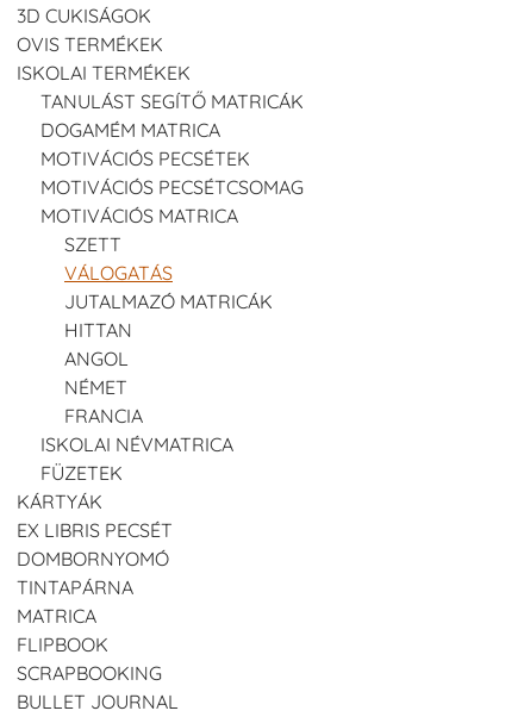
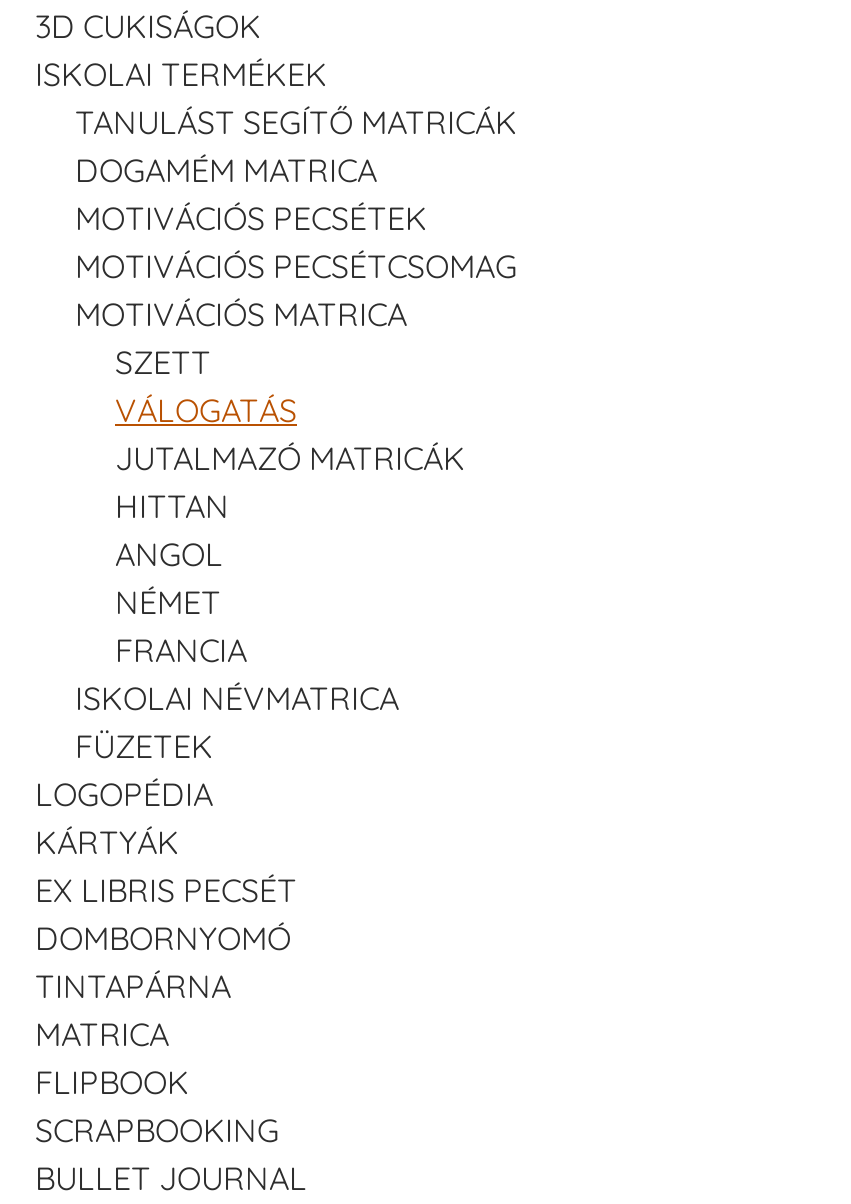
[17,32,163,56] OVIS TERMÉKEK -> none
moved [17,61,304,485] -> [35,54,517,766]: ISKOLAI TERMÉKEK | TANULÁST SEGÍTŐ MATRICÁK | DOGAMÉM MATRICA | ... | ISKOLAI NÉVMATRICA | FÜZETEK
none -> [35,774,213,814] LOGOPÉDIA

